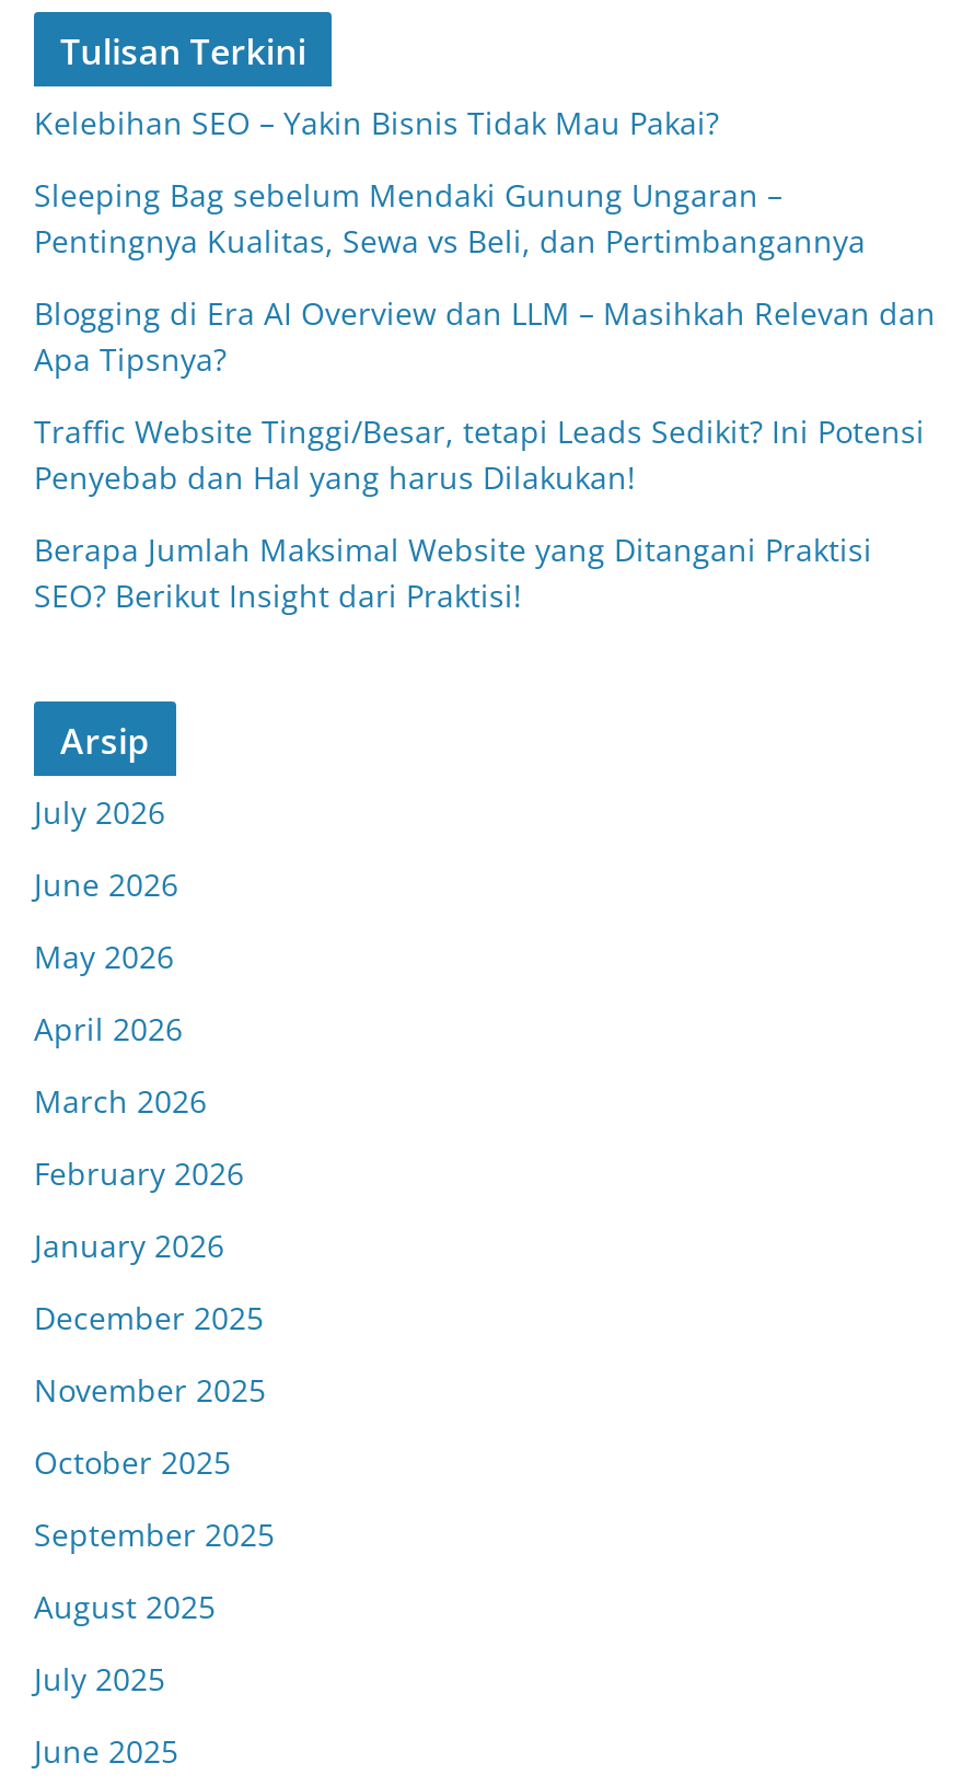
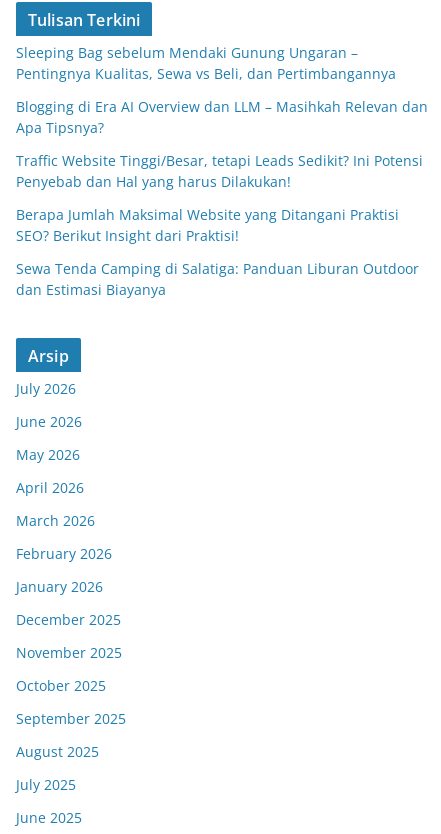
[34,101,719,143] Kelebihan SEO – Yakin Bisnis Tidak Mau Pakai? -> none
moved [34,174,936,616] -> [16,43,428,245]: Sleeping Bag sebelum Mendaki Gunung Ungaran – | Pentingnya Kualitas, Sewa vs Beli, dan Pertimbangannya | Blogging di Era AI Overview dan LLM – Masihkah Relevan dan | Apa Tipsnya? | Traffic Website Tinggi/Besar, tetapi Leads Sedikit? Ini Potensi | Penyebab dan Hal yang harus Dilakukan! | Berapa Jumlah Maksimal Website yang Ditangani Praktisi | SEO? Berikut Insight dari Praktisi!
none -> [16,259,419,299] Sewa Tenda Camping di Salatiga: Panduan Liburan Outdoor | dan Estimasi Biayanya

